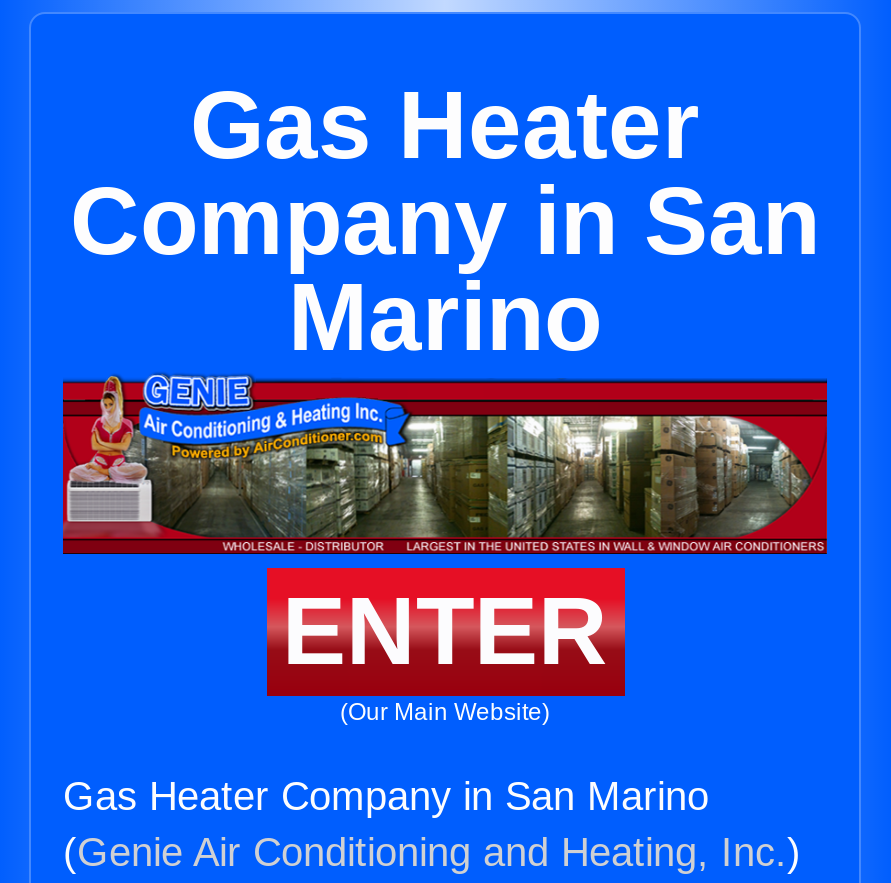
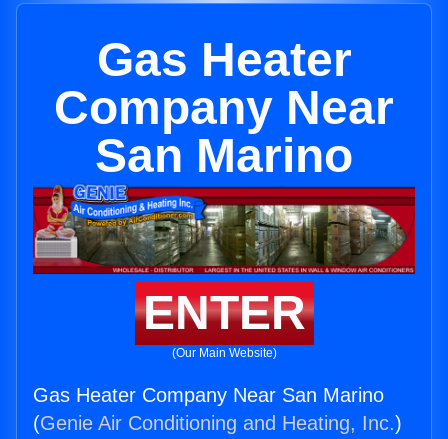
[70,168,820,370] Company in San | Marino -> [54,81,394,182] Company Near | San Marino
[63,774,709,818] Gas Heater Company in San Marino -> [33,384,384,406] Gas Heater Company Near San Marino

